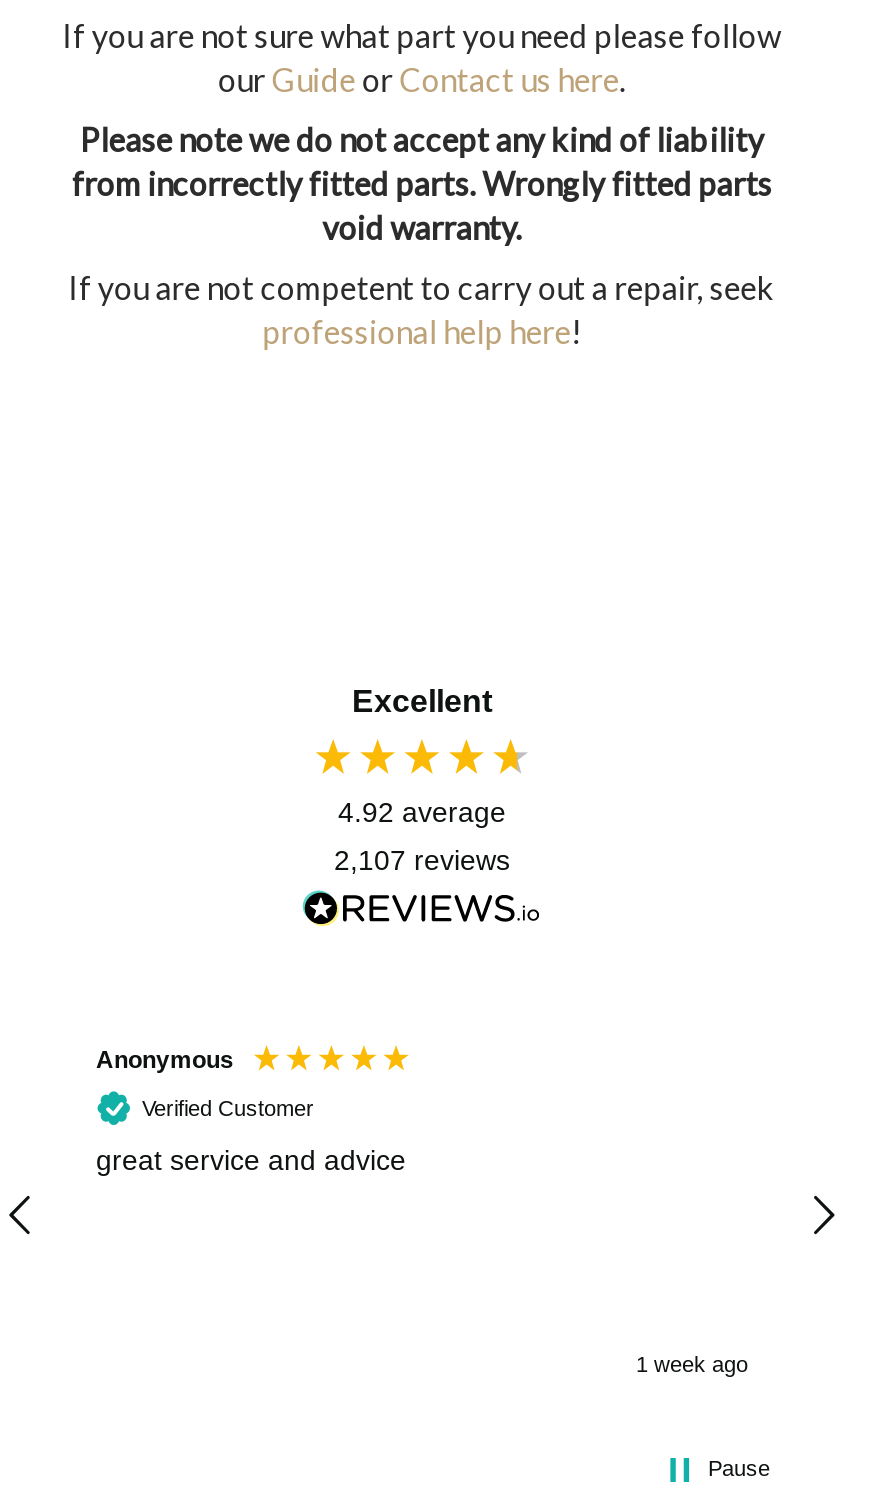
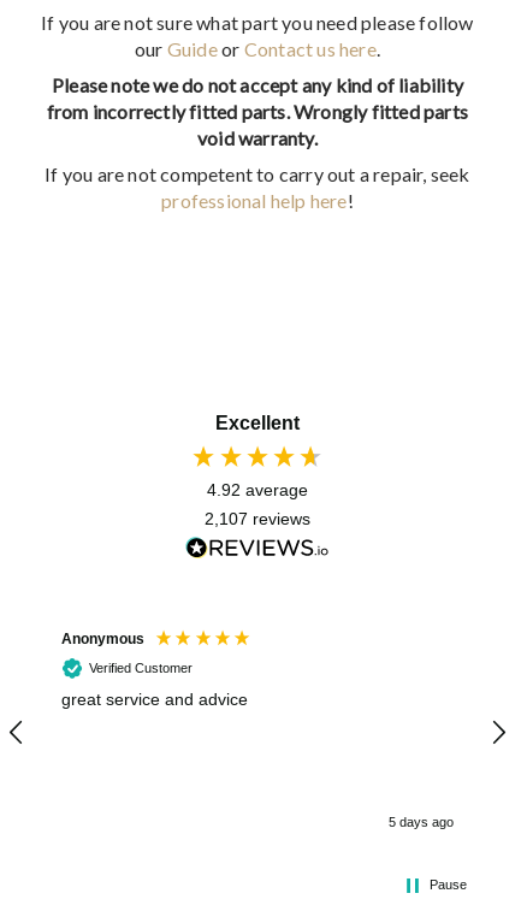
[636,1352,748,1376] 1 week ago -> [389,814,454,829] 5 days ago

